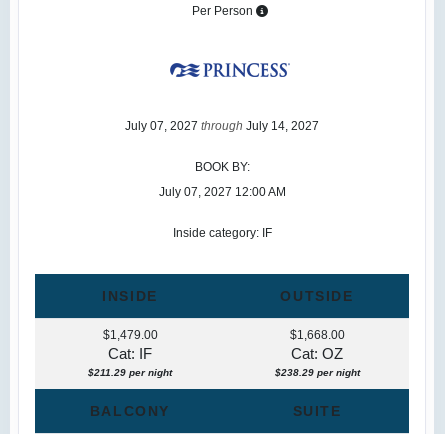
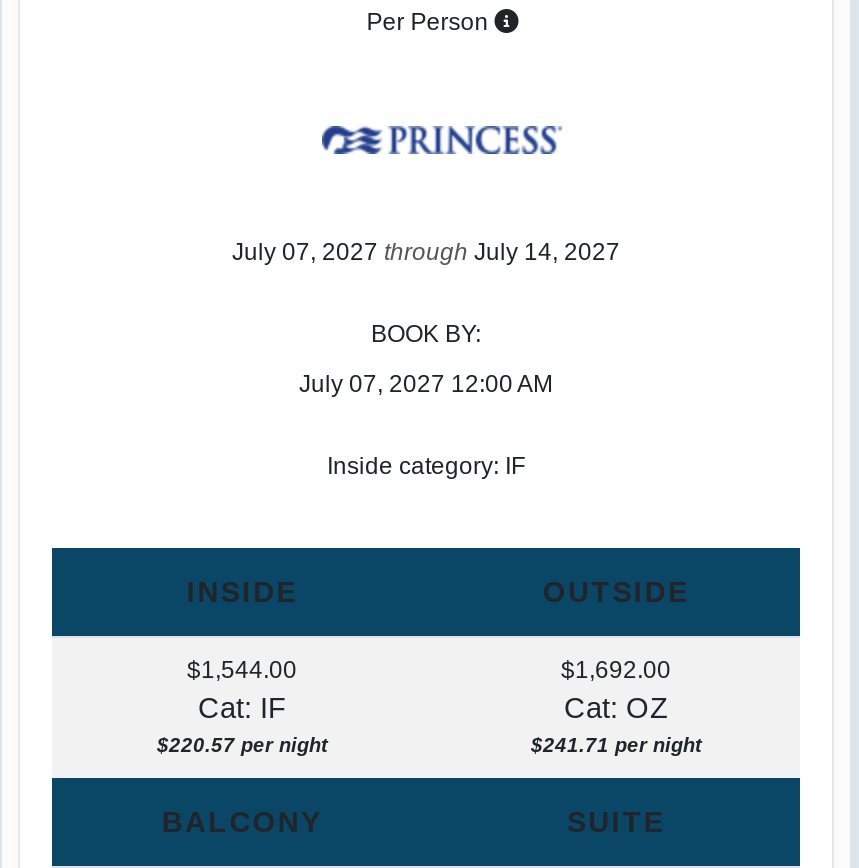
[102,328,157,342] $1,479.00 -> [187,656,297,684] $1,544.00
[289,328,344,342] $1,668.00 -> [561,656,671,684] $1,692.00
[88,367,172,378] $211.29 per night -> [157,734,327,756] $220.57 per night
[274,367,359,378] $238.29 per night -> [531,734,701,756] $241.71 per night

